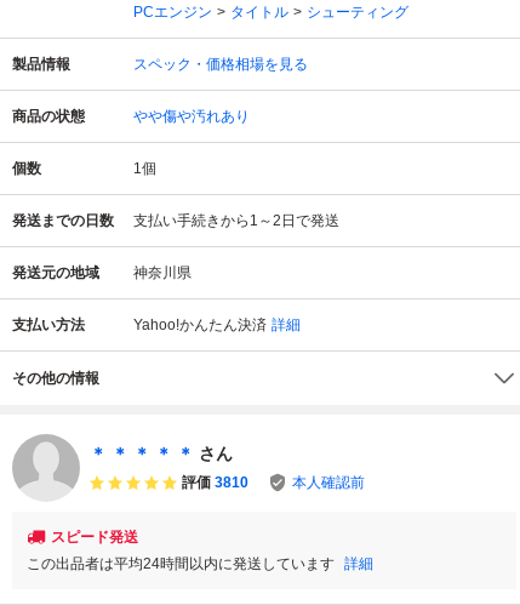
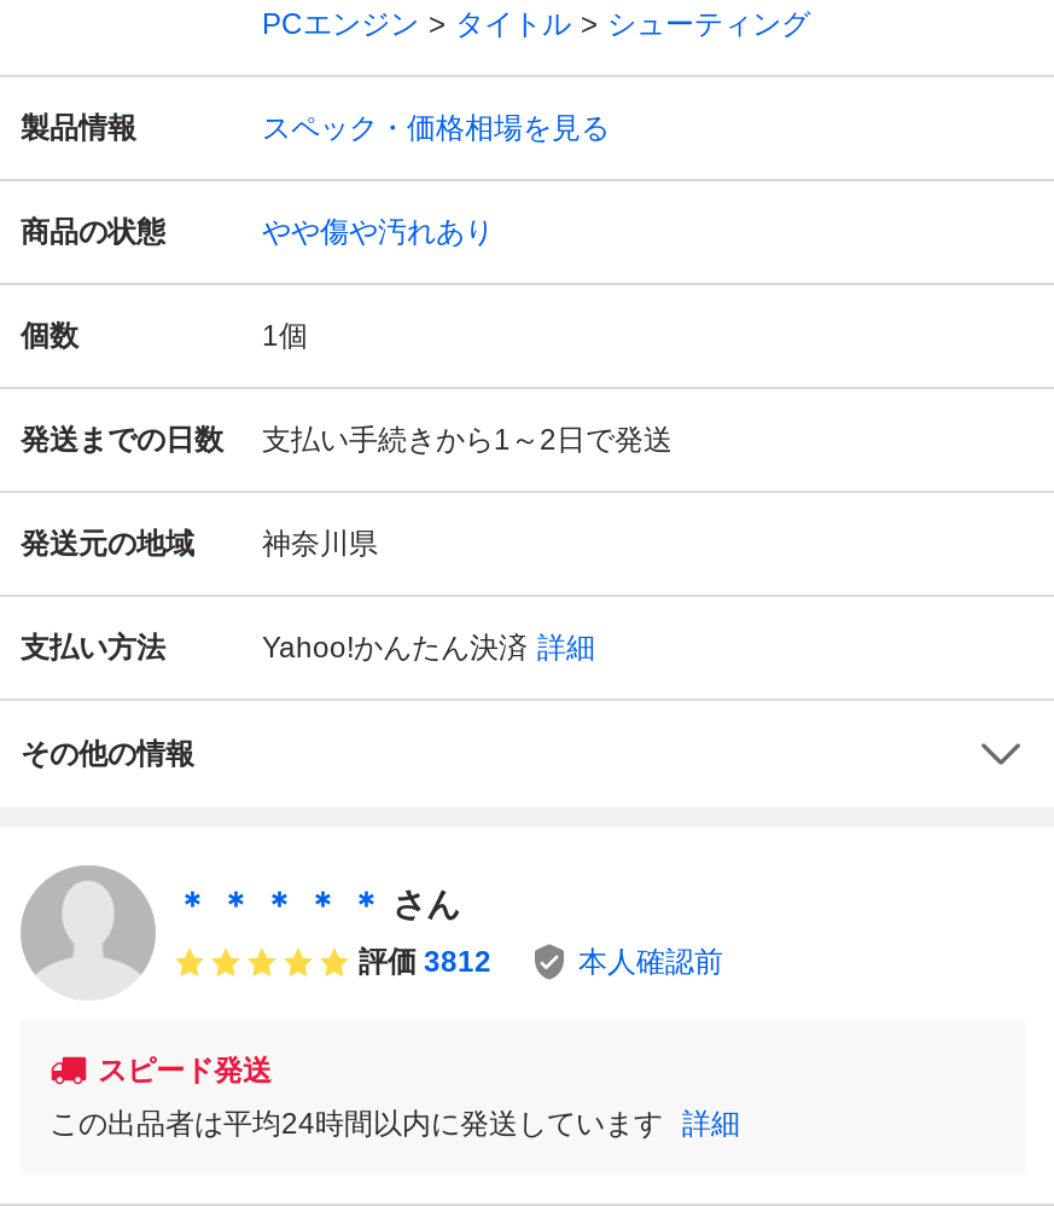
[182,475,248,492] 評価 3810 -> [359,946,491,980] 評価 3812

